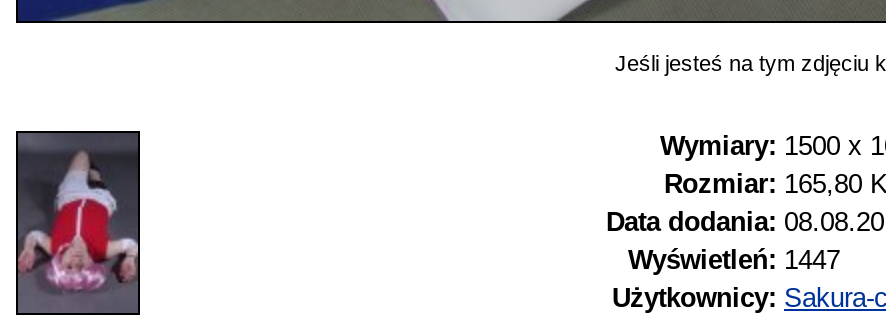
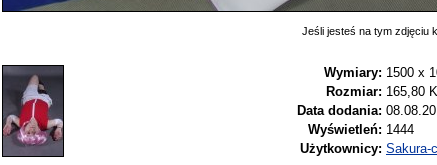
[628,245,840,275] Wyświetleń: 1447 -> [308,122,414,137] Wyświetleń: 1444

